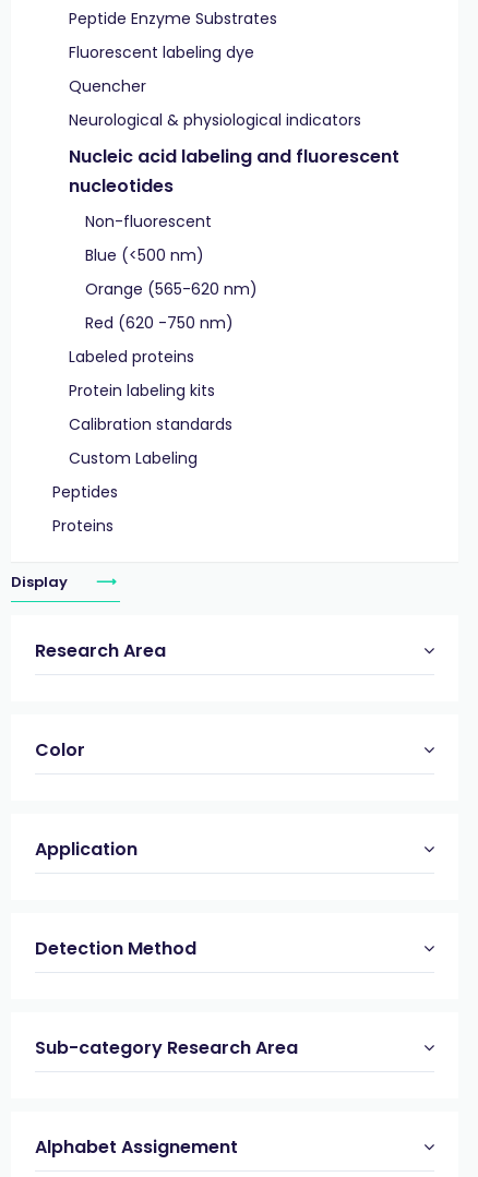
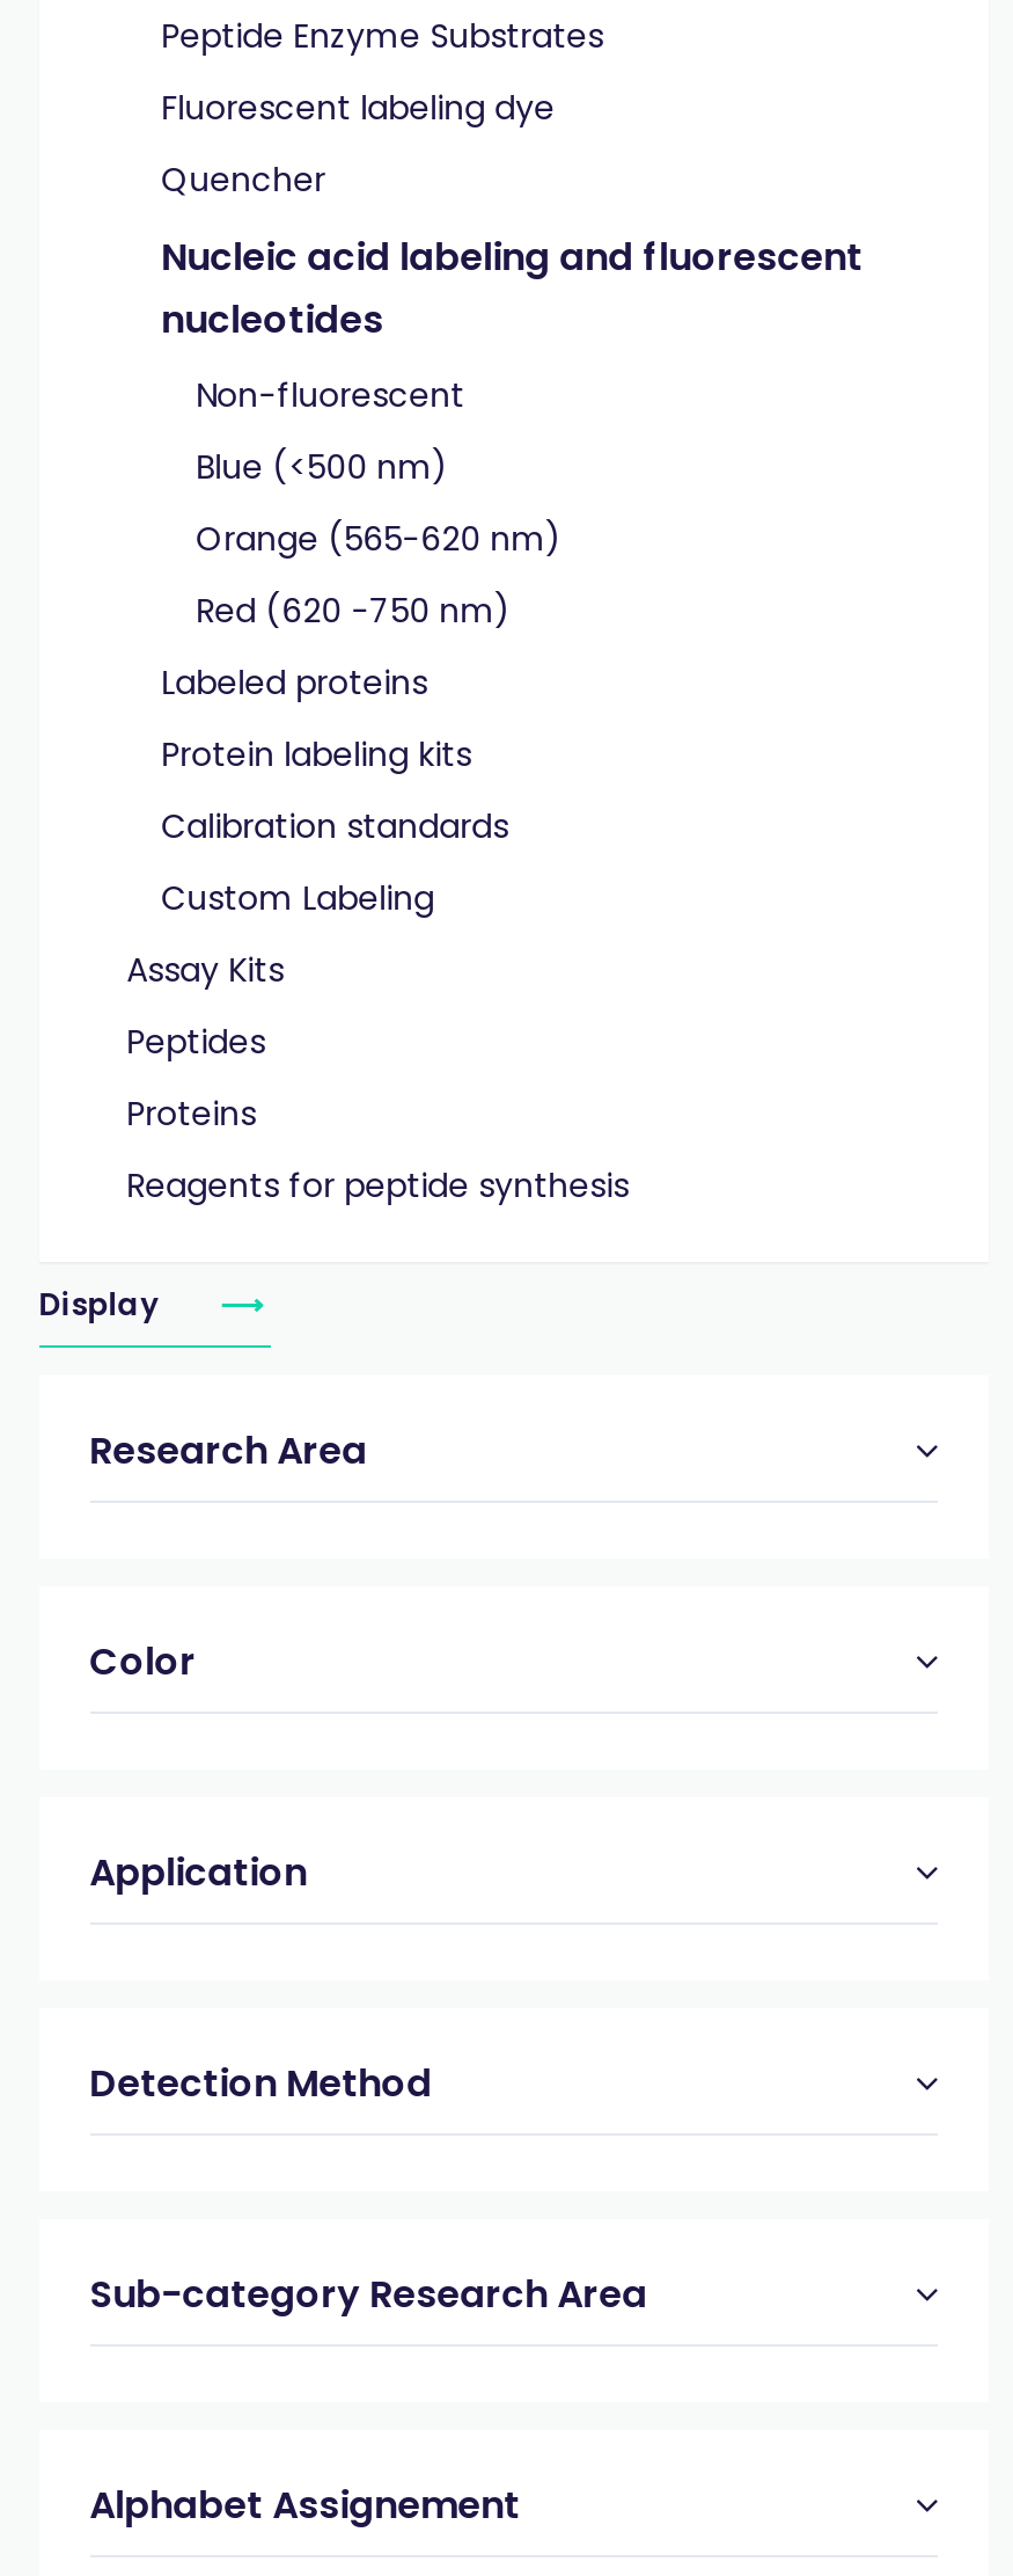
[68,109,361,131] Neurological & physiological indicators -> none
moved [68,144,399,469] -> [161,231,863,921]: Nucleic acid labeling and fluorescent | nucleotides | Non-fluorescent | ... | Calibration standards | Custom Labeling
none -> [127,947,284,993] Assay Kits
none -> [127,1162,629,1209] Reagents for peptide synthesis

